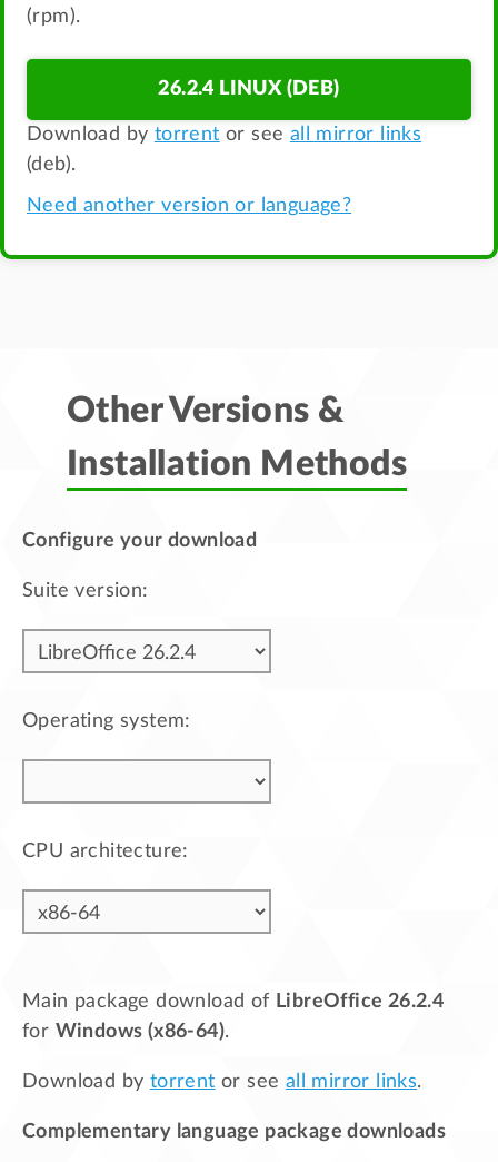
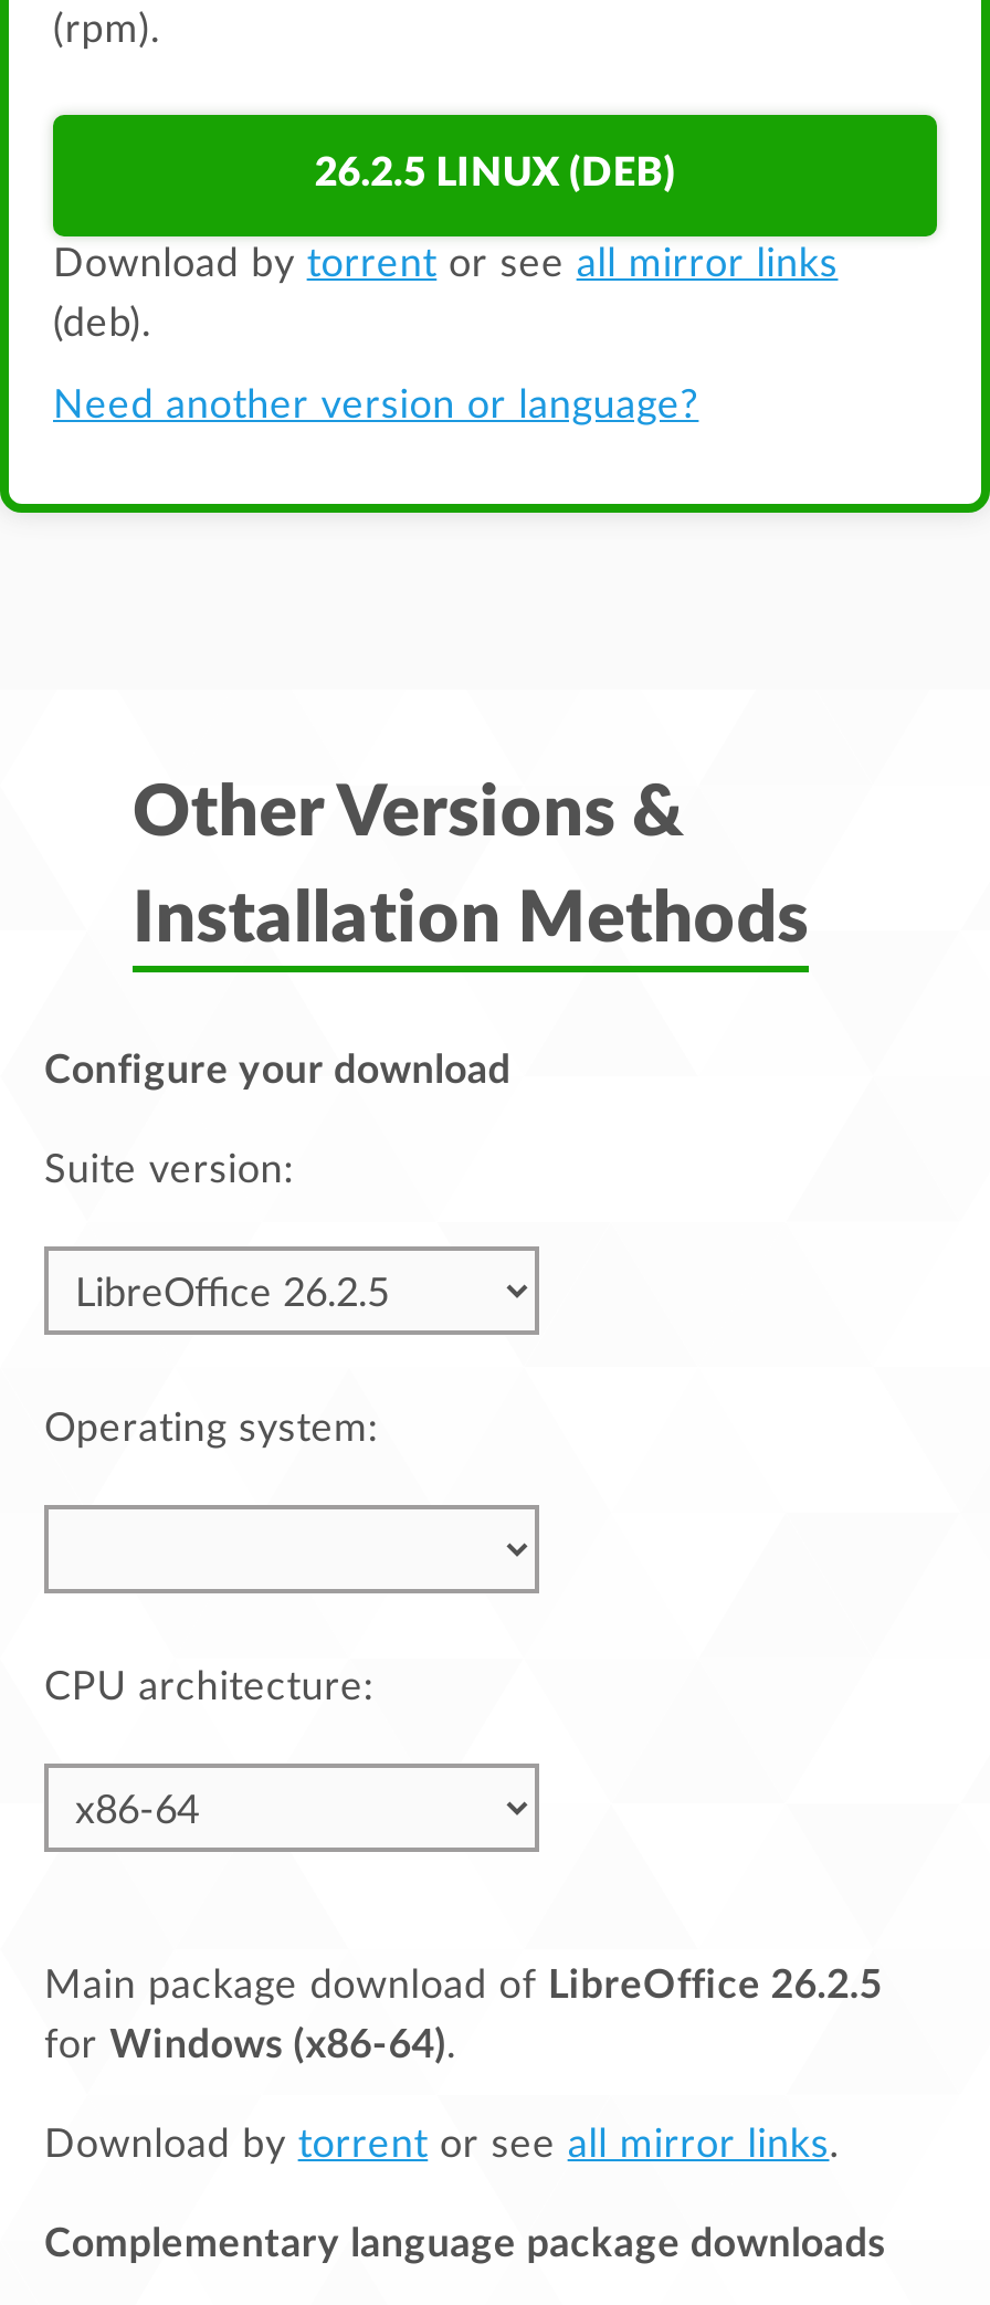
[158,79,340,99] 26.2.4 LINUX (DEB) -> [315,154,675,194] 26.2.5 LINUX (DEB)
[22,991,444,1011] Main package download of LibreOffice 26.2.4 -> [44,1966,882,2006] Main package download of LibreOffice 26.2.5

